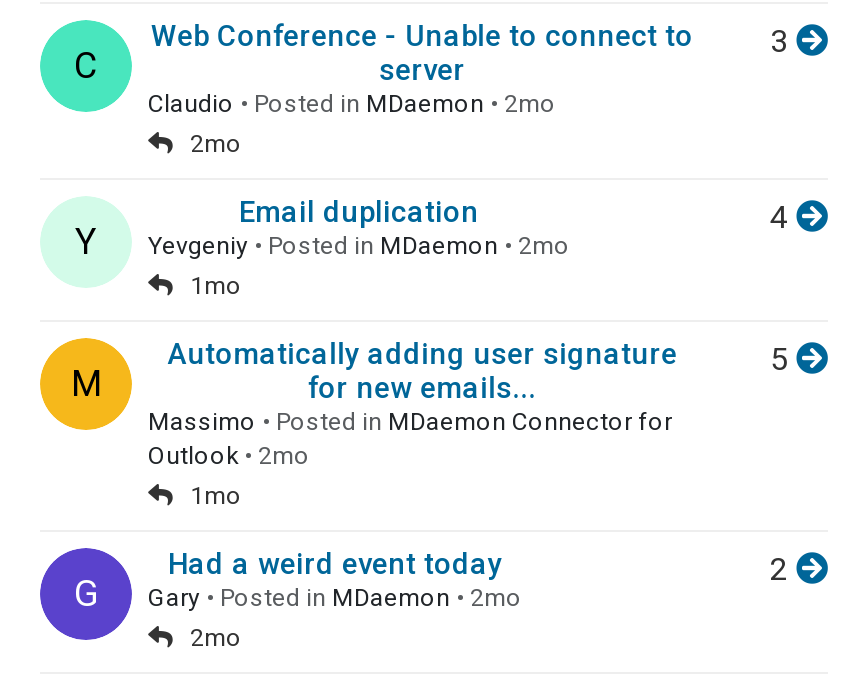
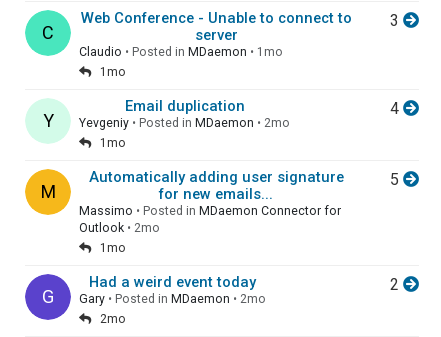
[148,89,556,157] Claudio • Posted in MDaemon • 2mo | 2mo -> [79,45,283,79] Claudio • Posted in MDaemon • 1mo | 1mo

